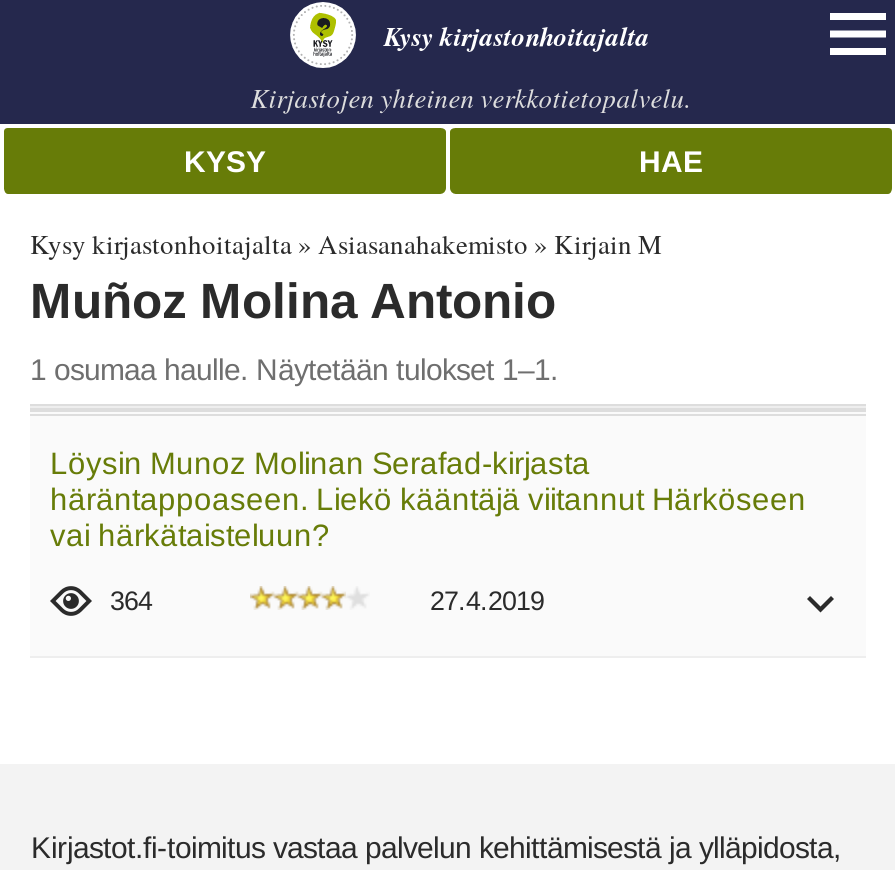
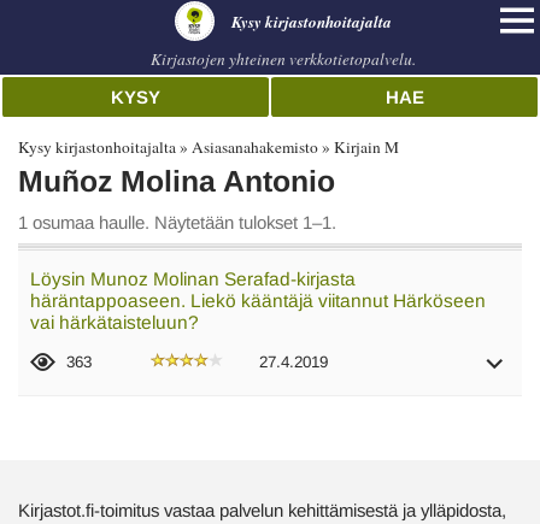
[110,585,152,615] 364 -> [66,352,92,370] 363

